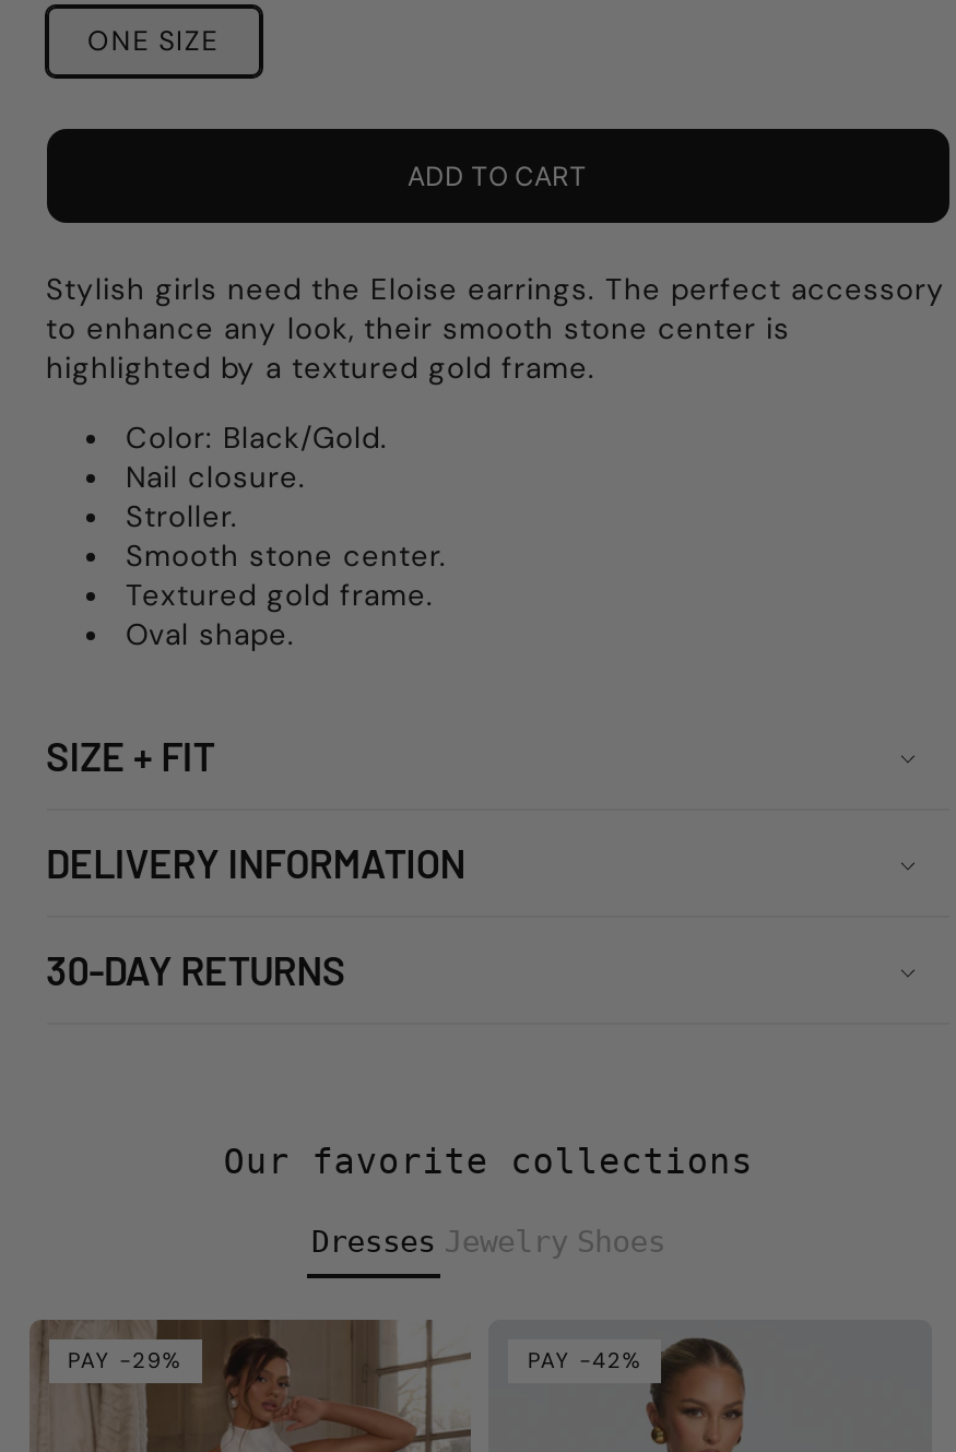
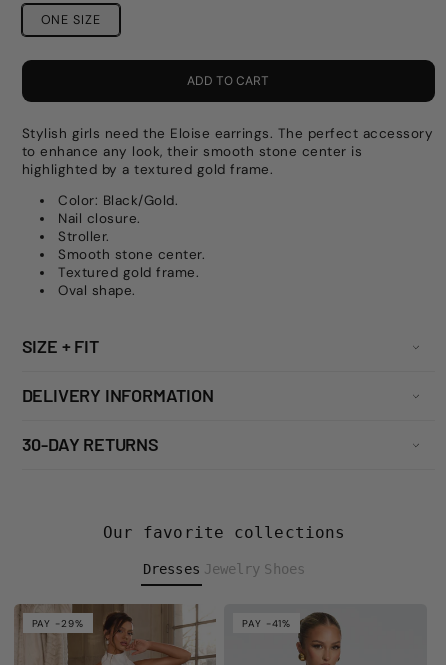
[528,1347,642,1375] PAY -42% -> [242,617,291,630] PAY -41%

